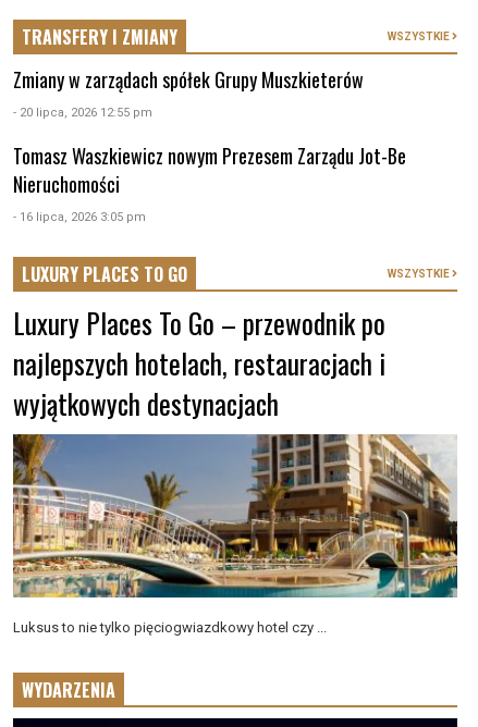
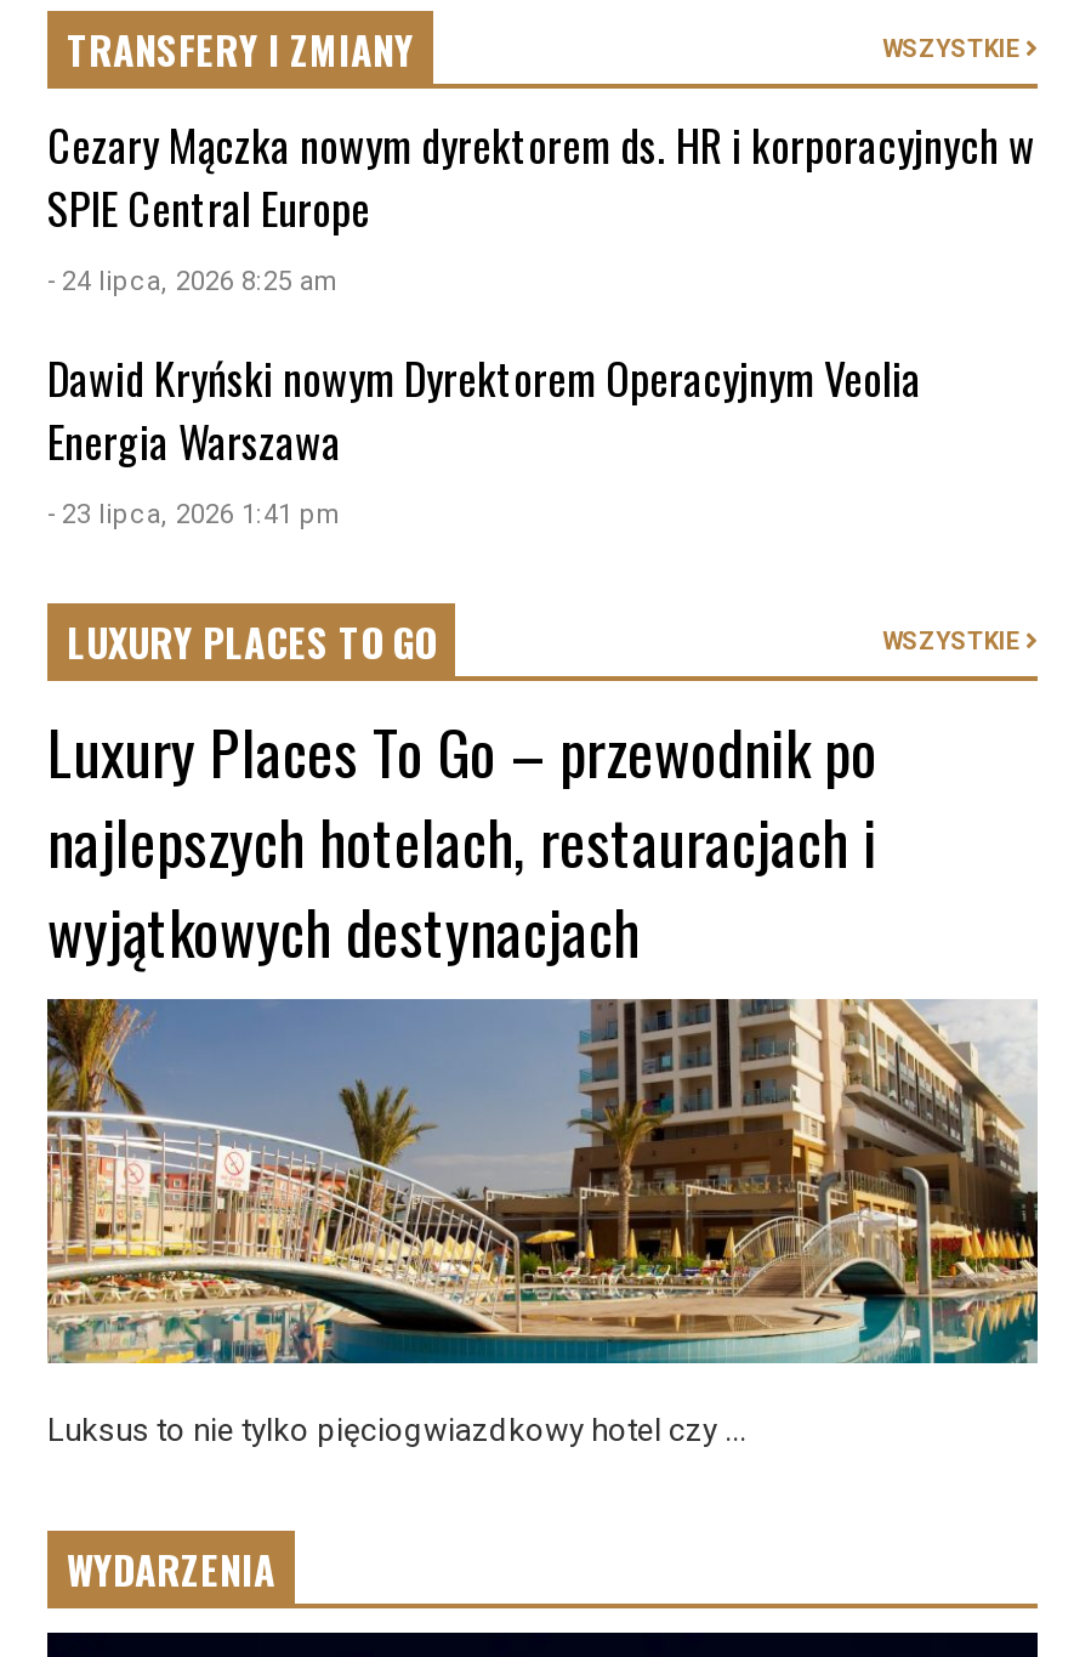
[13,66,364,120] Zmiany w zarządach spółek Grupy Muszkieterów | - 20 lipca, 2026 12:55 pm -> [47,111,1035,296] Cezary Mączka nowym dyrektorem ds. HR i korporacyjnych w | SPIE Central Europe | - 24 lipca, 2026 8:25 am
[13,142,406,225] Tomasz Waszkiewicz nowym Prezesem Zarządu Jot-Be | Nieruchomości | - 16 lipca, 2026 3:05 pm -> [47,345,921,529] Dawid Kryński nowym Dyrektorem Operacyjnym Veolia | Energia Warszawa | - 23 lipca, 2026 1:41 pm

